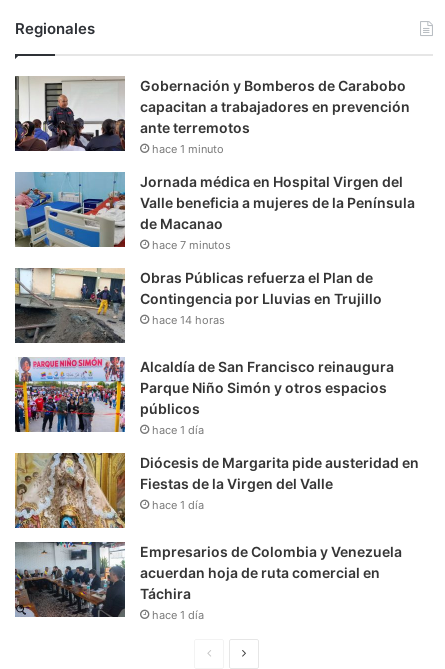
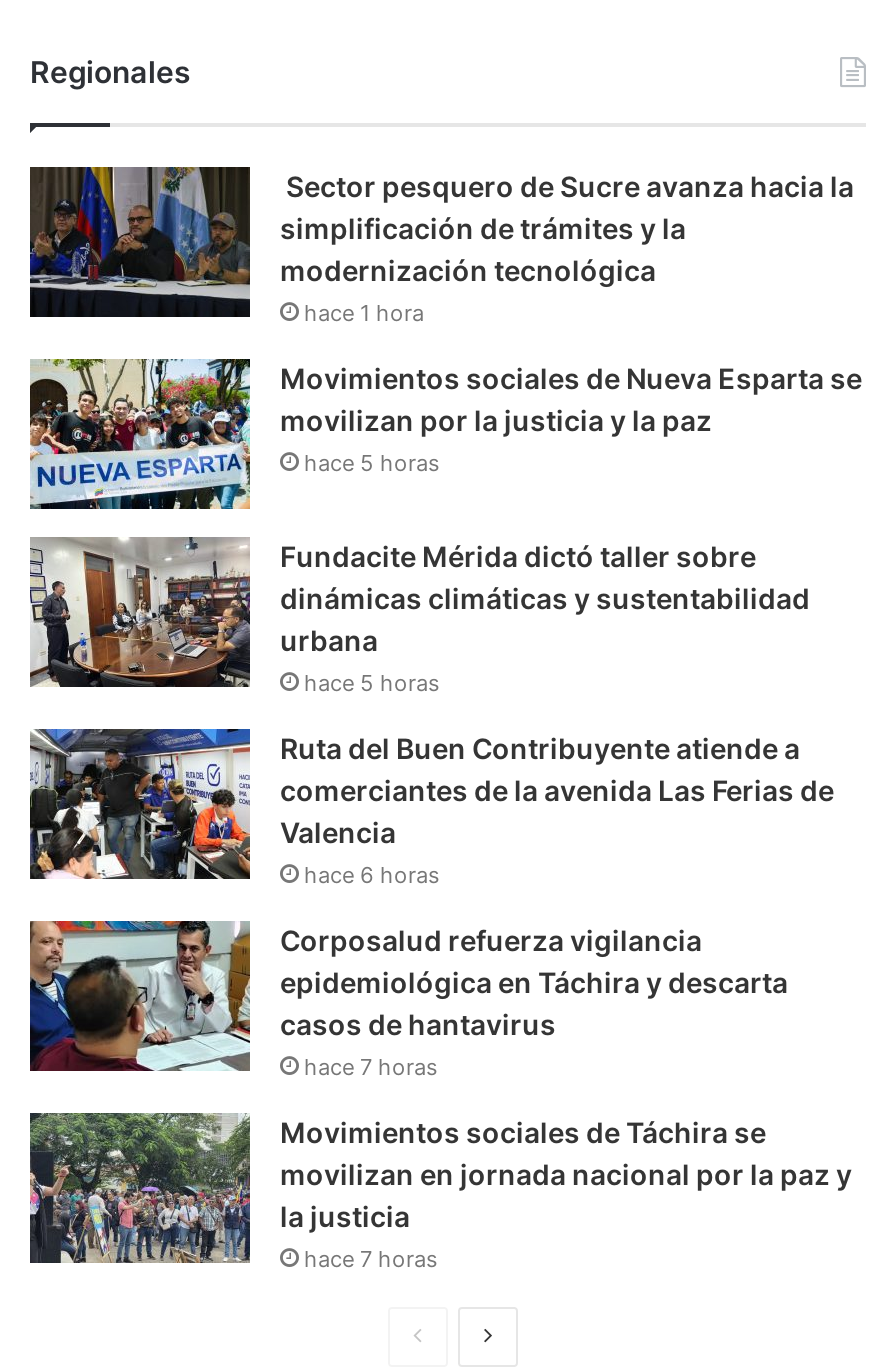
[14,76,410,155] [image] | Gobernación y Bomberos de Carabobo | capacitan a trabajadores en prevención | ante terremotos | hace 1 minuto -> [30,167,854,326] [image] | Sector pesquero de Sucre avanza hacia la | simplificación de trámites y la | modernización tecnológica | hace 1 hora
[15,171,415,251] [image] | Jornada médica en Hospital Virgen del | Valle beneficia a mujeres de la Península | de Macanao | hace 7 minutos -> [30,357,862,511] [image] | Movimientos sociales de Nueva Esparta se | movilizan por la justicia y la paz | hace 5 horas
[14,261,382,344] [image] | Obras Públicas refuerza el Plan de | Contingencia por Lluvias en Trujillo | hace 14 horas -> [30,535,810,701] [image] | Fundacite Mérida dictó taller sobre | dinámicas climáticas y sustentabilidad | urbana | hace 5 horas
[15,356,394,436] [image] | Alcaldía de San Francisco reinaugura | Parque Niño Simón y otros espacios | públicos | hace 1 día -> [28,727,834,888] [image] | Ruta del Buen Contribuyente atiende a | comerciantes de la avenida Las Ferias de | Valencia | hace 6 horas
[14,452,419,529] [image] | Diócesis de Margarita pide austeridad en | Fiestas de la Virgen del Valle | hace 1 día -> [28,919,788,1080] [image] | Corposalud refuerza vigilancia | epidemiológica en Táchira y descarta | casos de hantavirus | hace 7 horas
[15,542,402,621] [image] | Empresarios de Colombia y Venezuela | acuerdan hoja de ruta comercial en | Táchira | hace 1 día -> [30,1113,852,1272] [image] | Movimientos sociales de Táchira se | movilizan en jornada nacional por la paz y | la justicia | hace 7 horas

